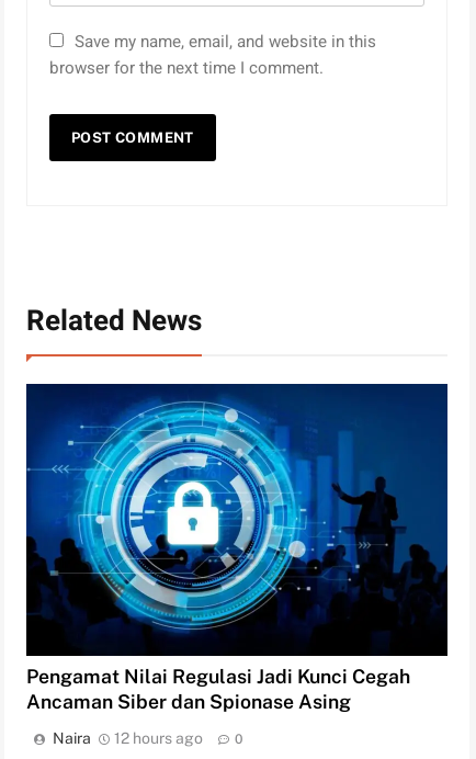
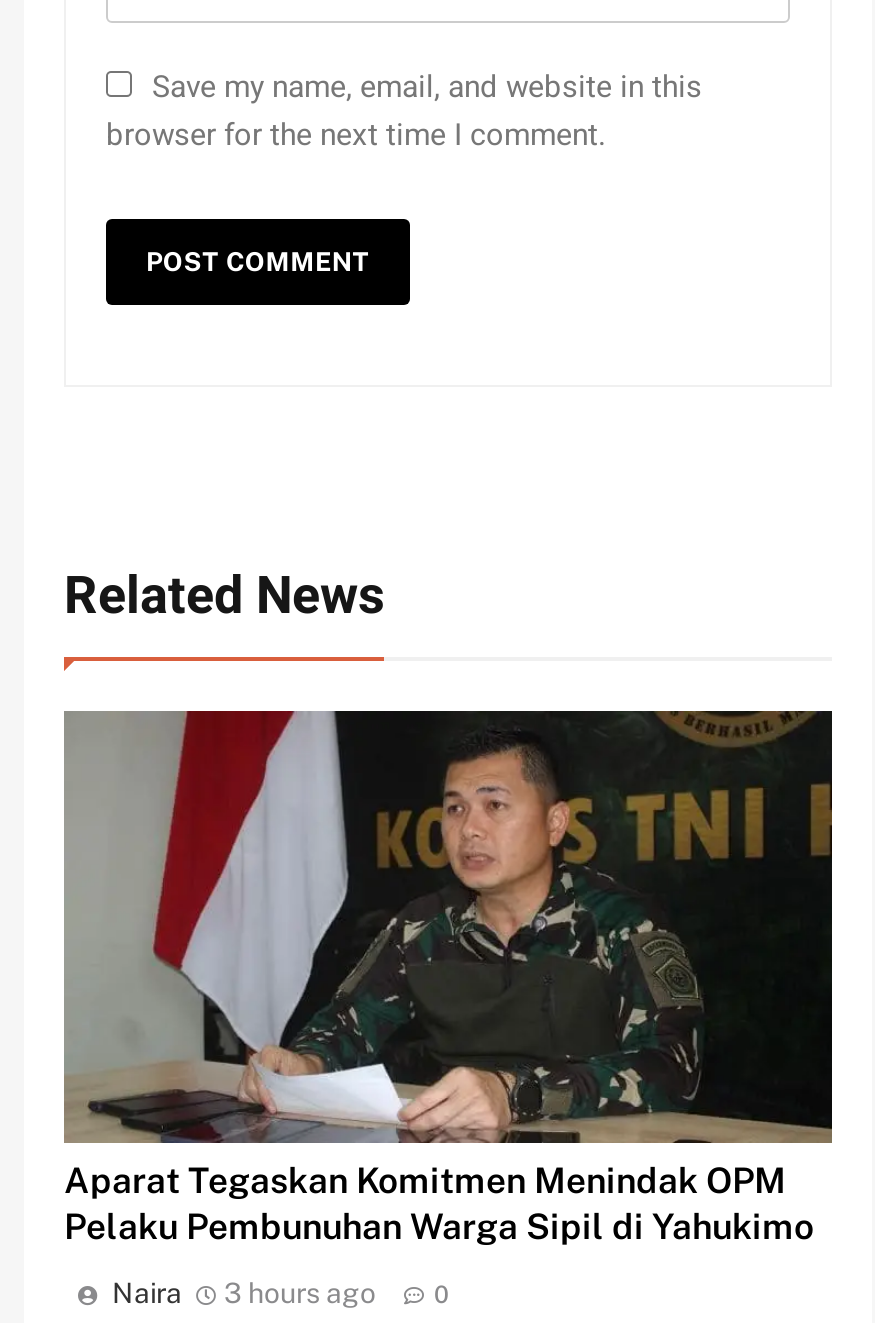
[25,383,447,713] [image] | Pengamat Nilai Regulasi Jadi Kunci Cegah | Ancaman Siber dan Spionase Asing -> [64,709,834,1246] [image] | Aparat Tegaskan Komitmen Menindak OPM | Pelaku Pembunuhan Warga Sipil di Yahukimo
[53,729,203,747] Naira 12 hours ago -> [112,1276,376,1308] Naira 3 hours ago

